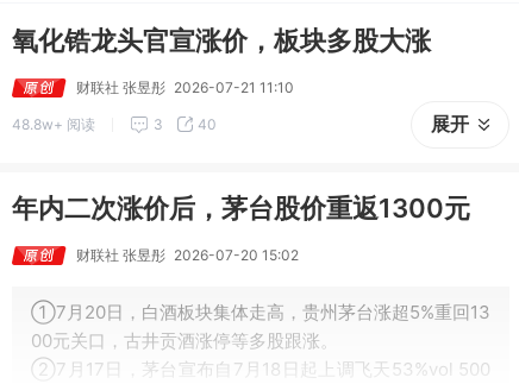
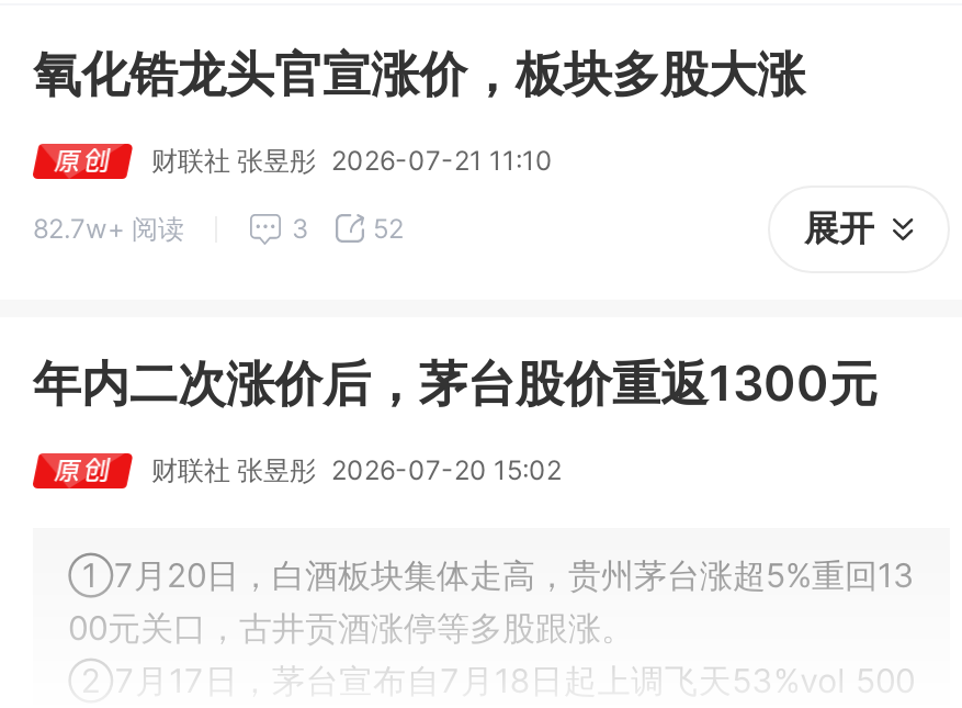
[12,115,95,133] 48.8w+ 阅读 -> [33,212,184,245] 82.7w+ 阅读
[154,115,217,133] 3 40 -> [292,212,404,245] 3 52

